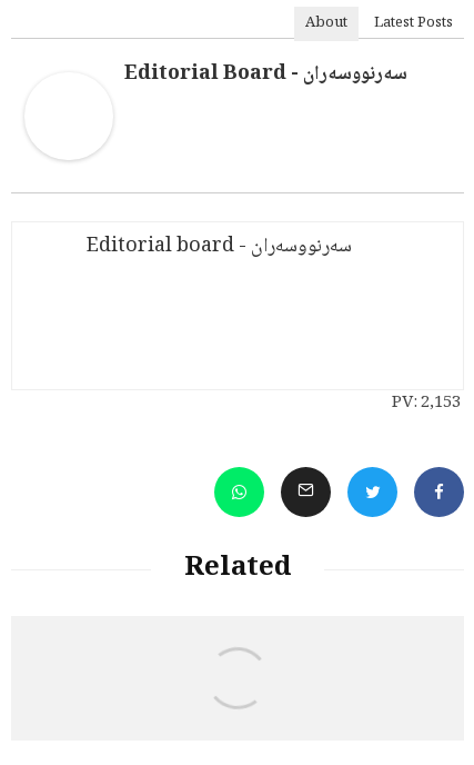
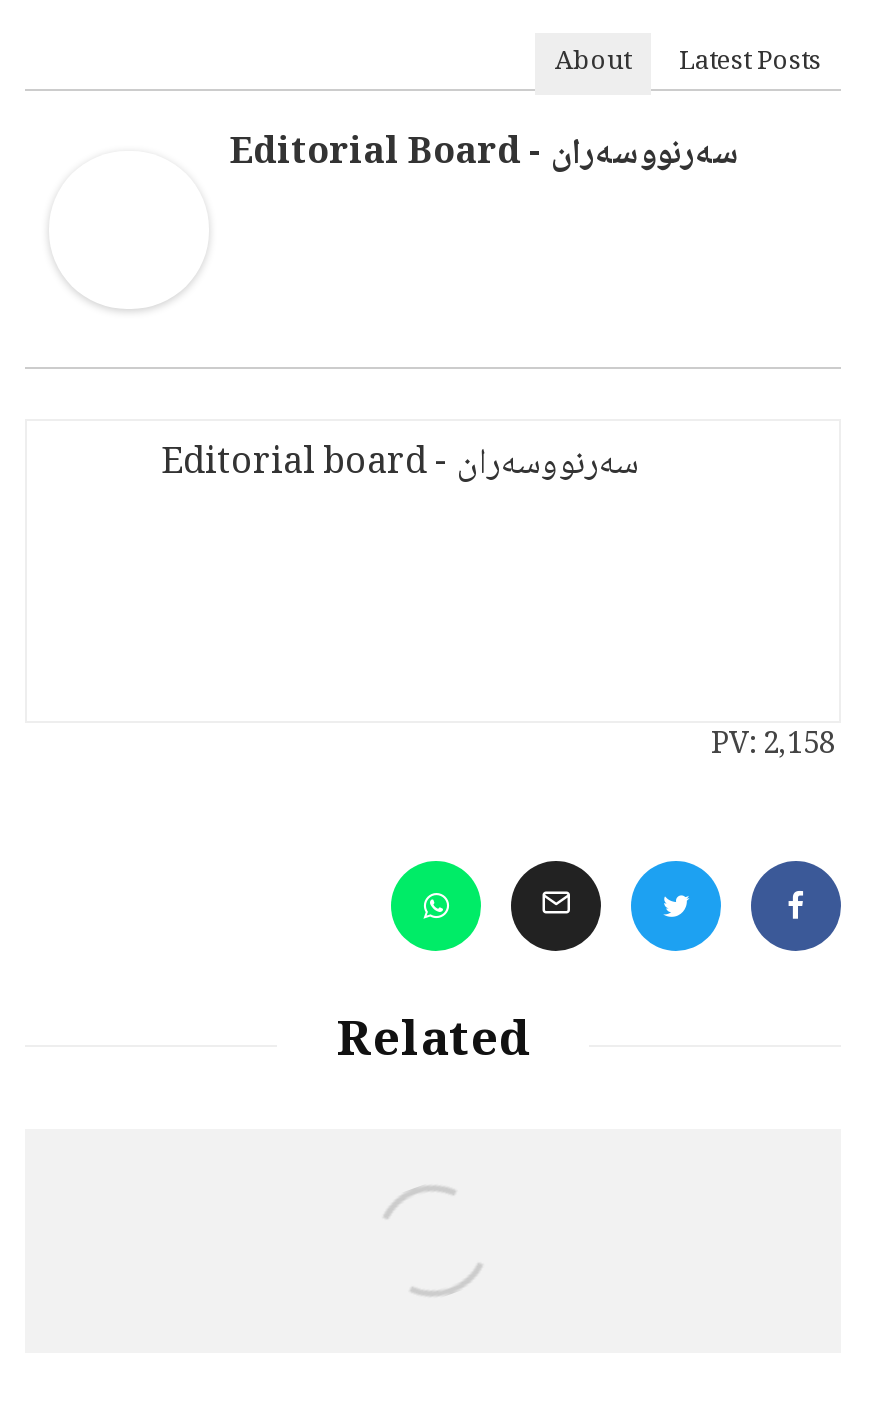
[392,389,461,418] PV: 2,153 -> [711,721,835,773] PV: 2,158

